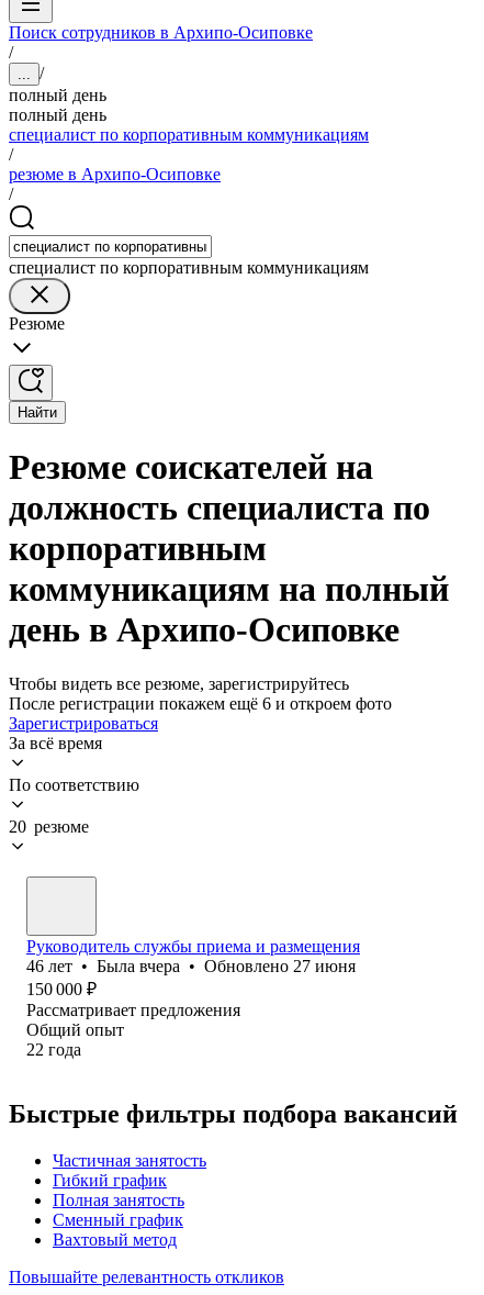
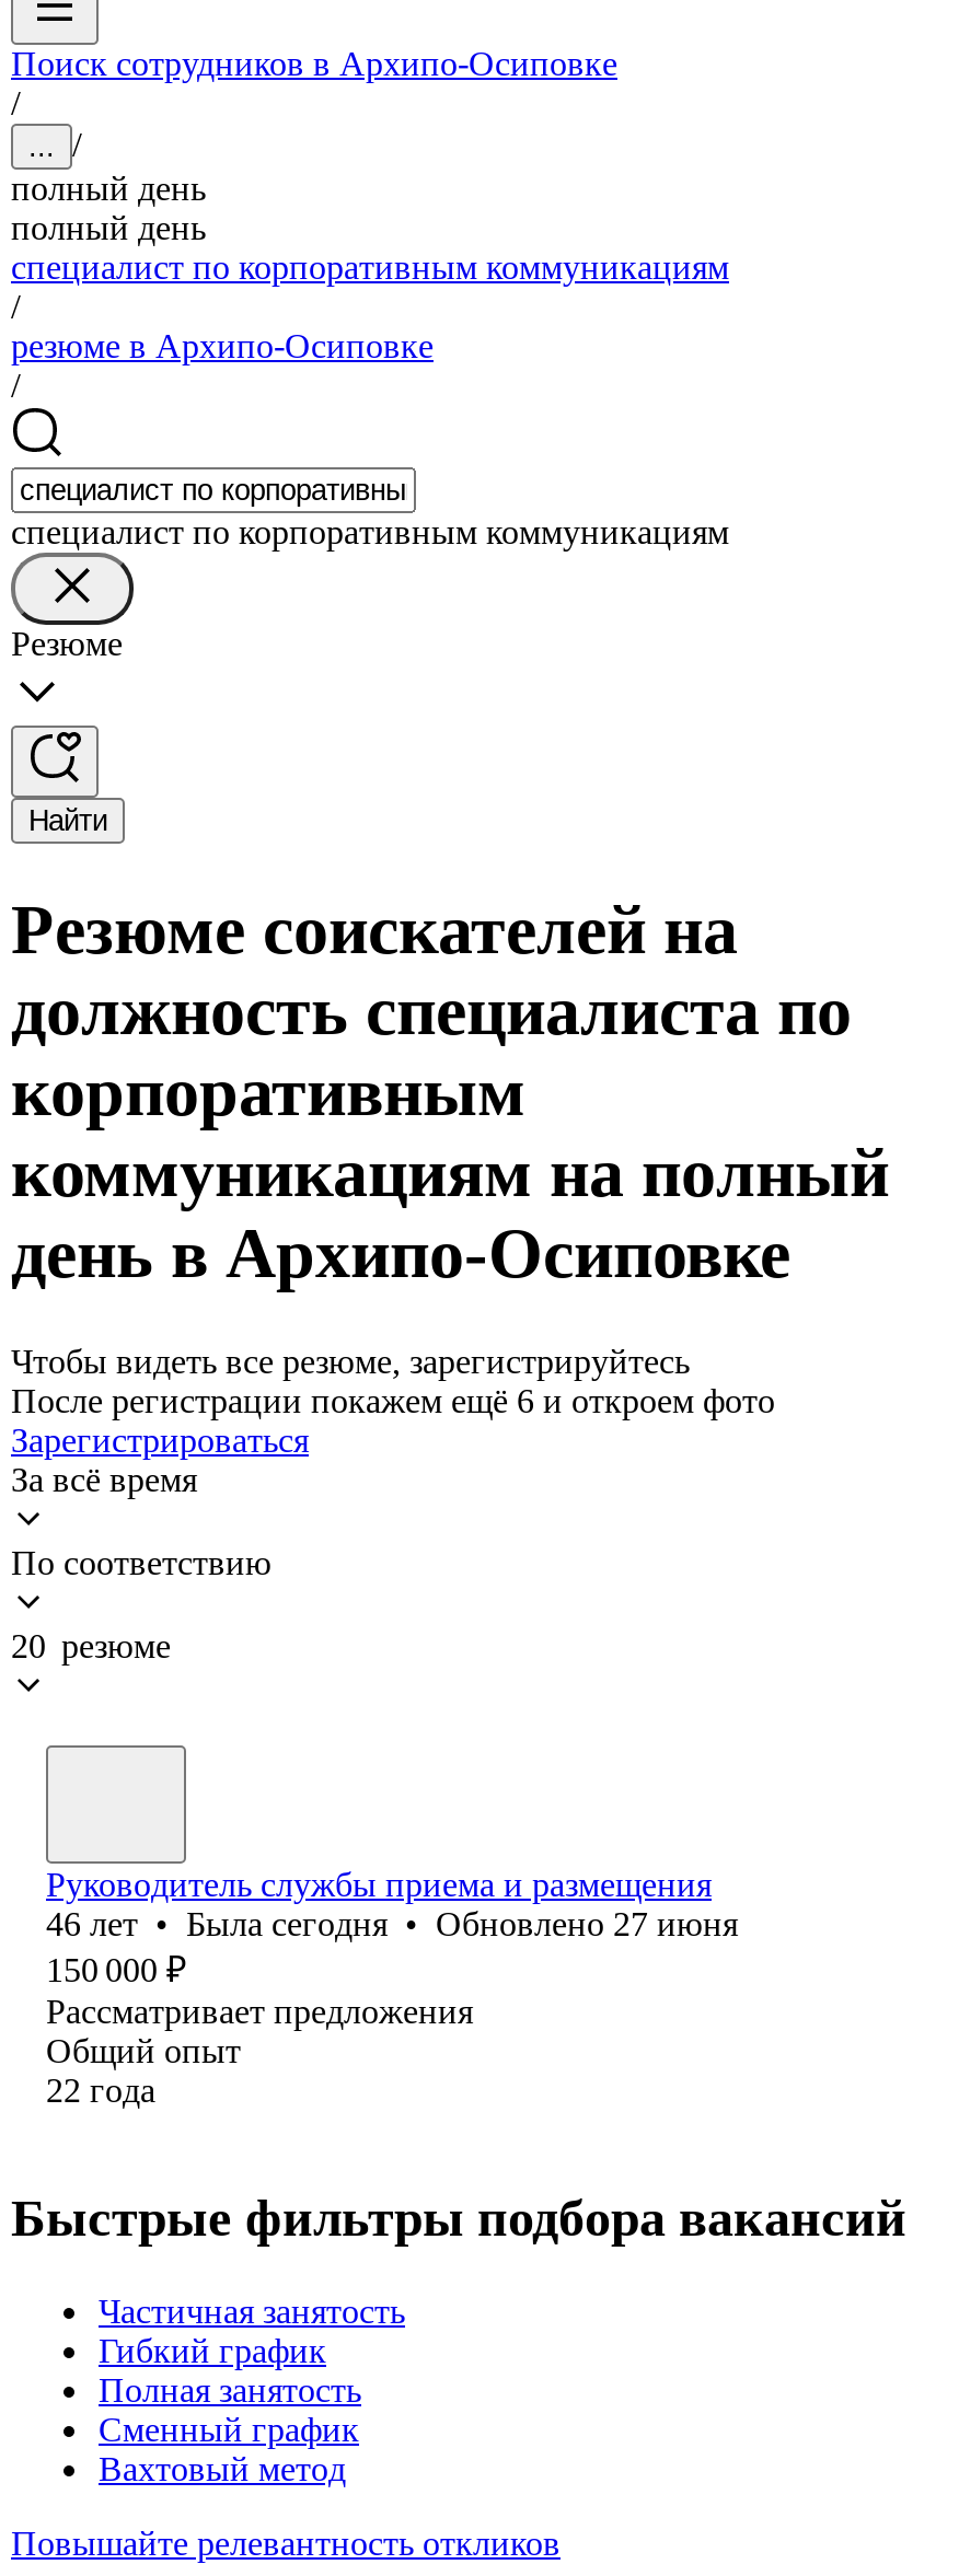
[26,957,356,975] 46 лет • Была вчера • Обновлено 27 июня -> [46,1905,738,1942] 46 лет • Была сегодня • Обновлено 27 июня

